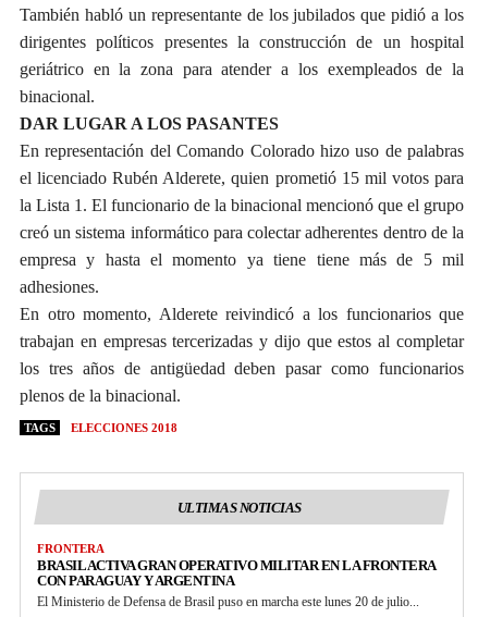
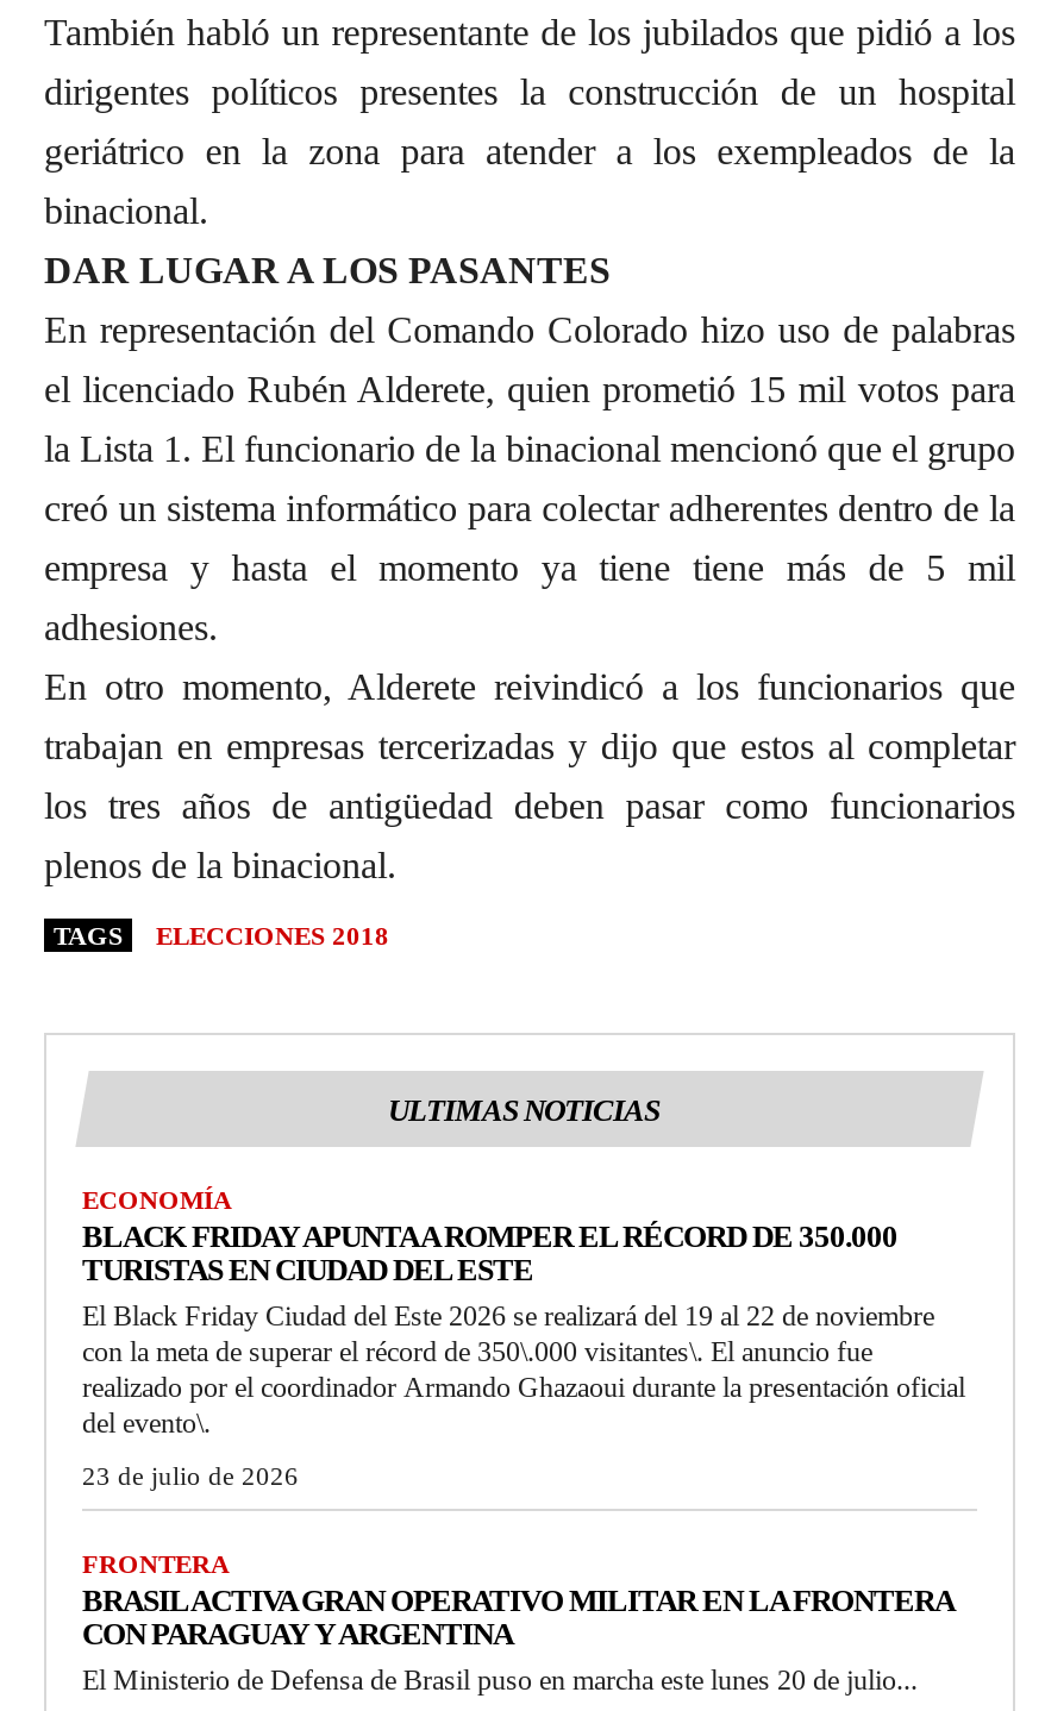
none -> [82,1185,965,1489] ECONOMÍA | BLACK FRIDAY APUNTA A ROMPER EL RÉCORD DE 350.000 | TURISTAS EN CIUDAD DEL ESTE | El Black Friday Ciudad del Este 2026 se realizará del 19 al 22 de noviembre | con la meta de superar el récord de 350\.000 visitantes\. El anuncio fue | realizado por el coordinador Armando Ghazaoui durante la presentación oficial | del evento\. | 23 de julio de 2026

